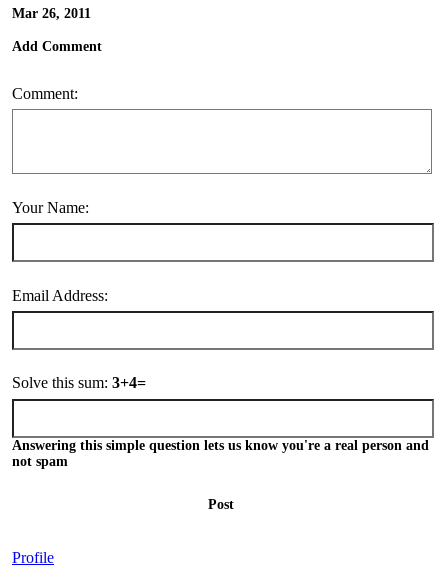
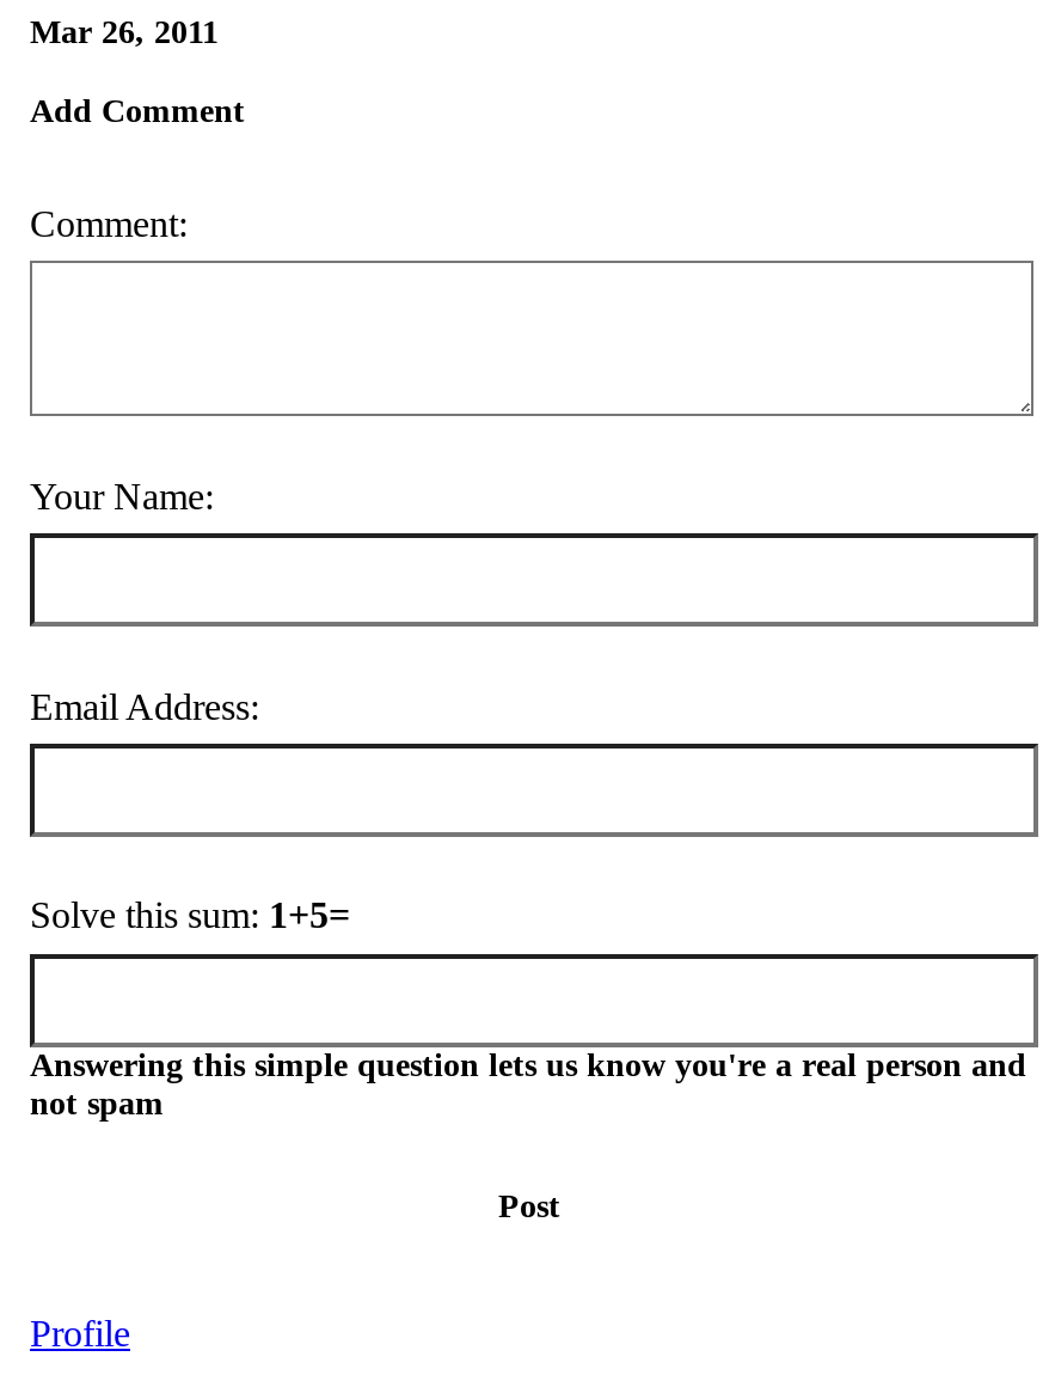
[12,374,146,391] Solve this sum: 3+4= -> [30,896,350,936] Solve this sum: 1+5=

